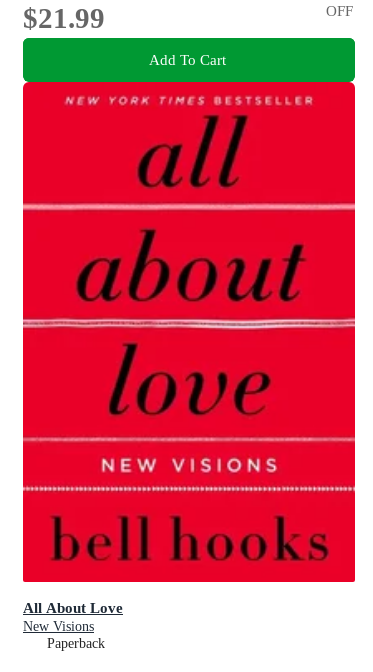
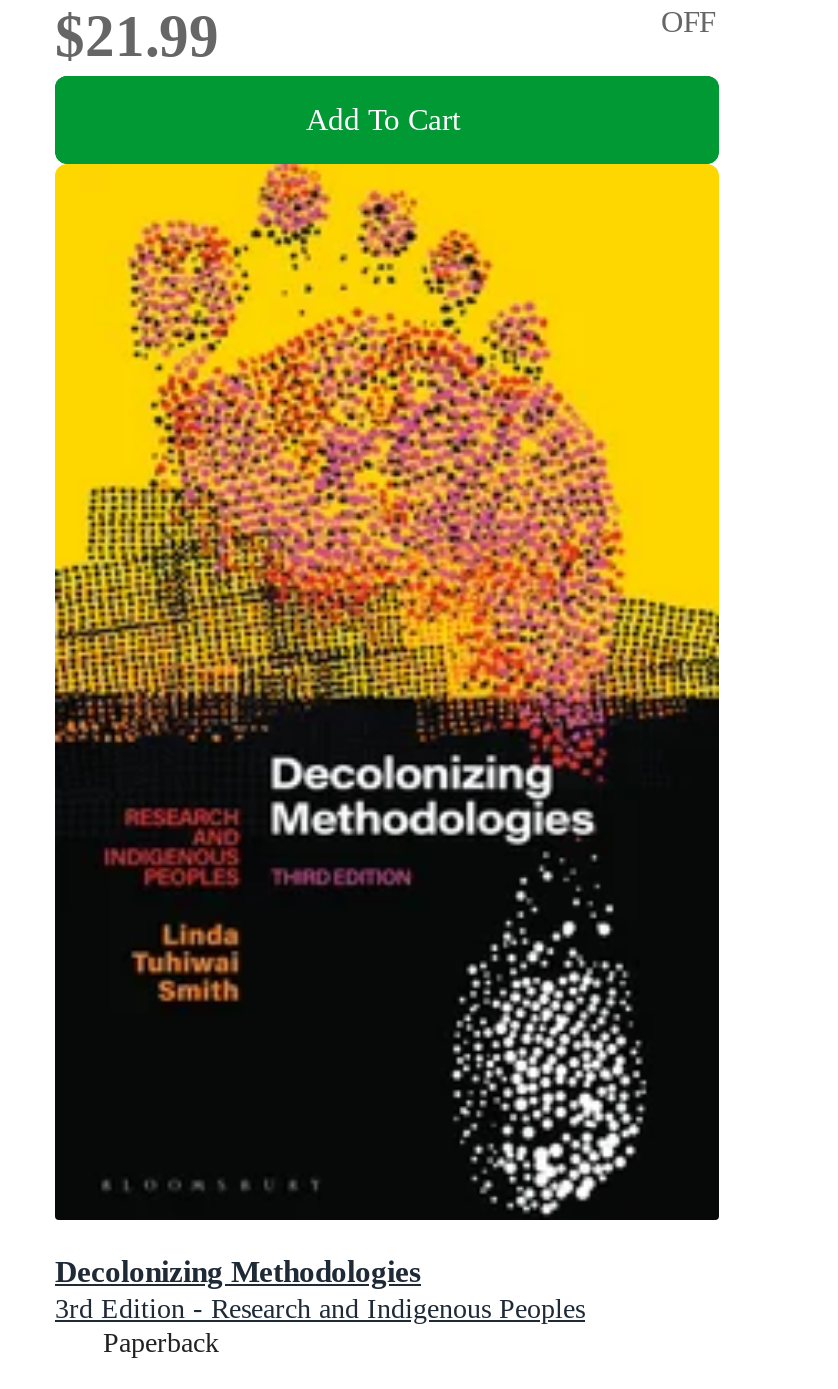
[22,81,356,634] [image] | All About Love | New Visions -> [53,162,721,1325] [image] | Decolonizing Methodologies | 3rd Edition - Research and Indigenous Peoples

